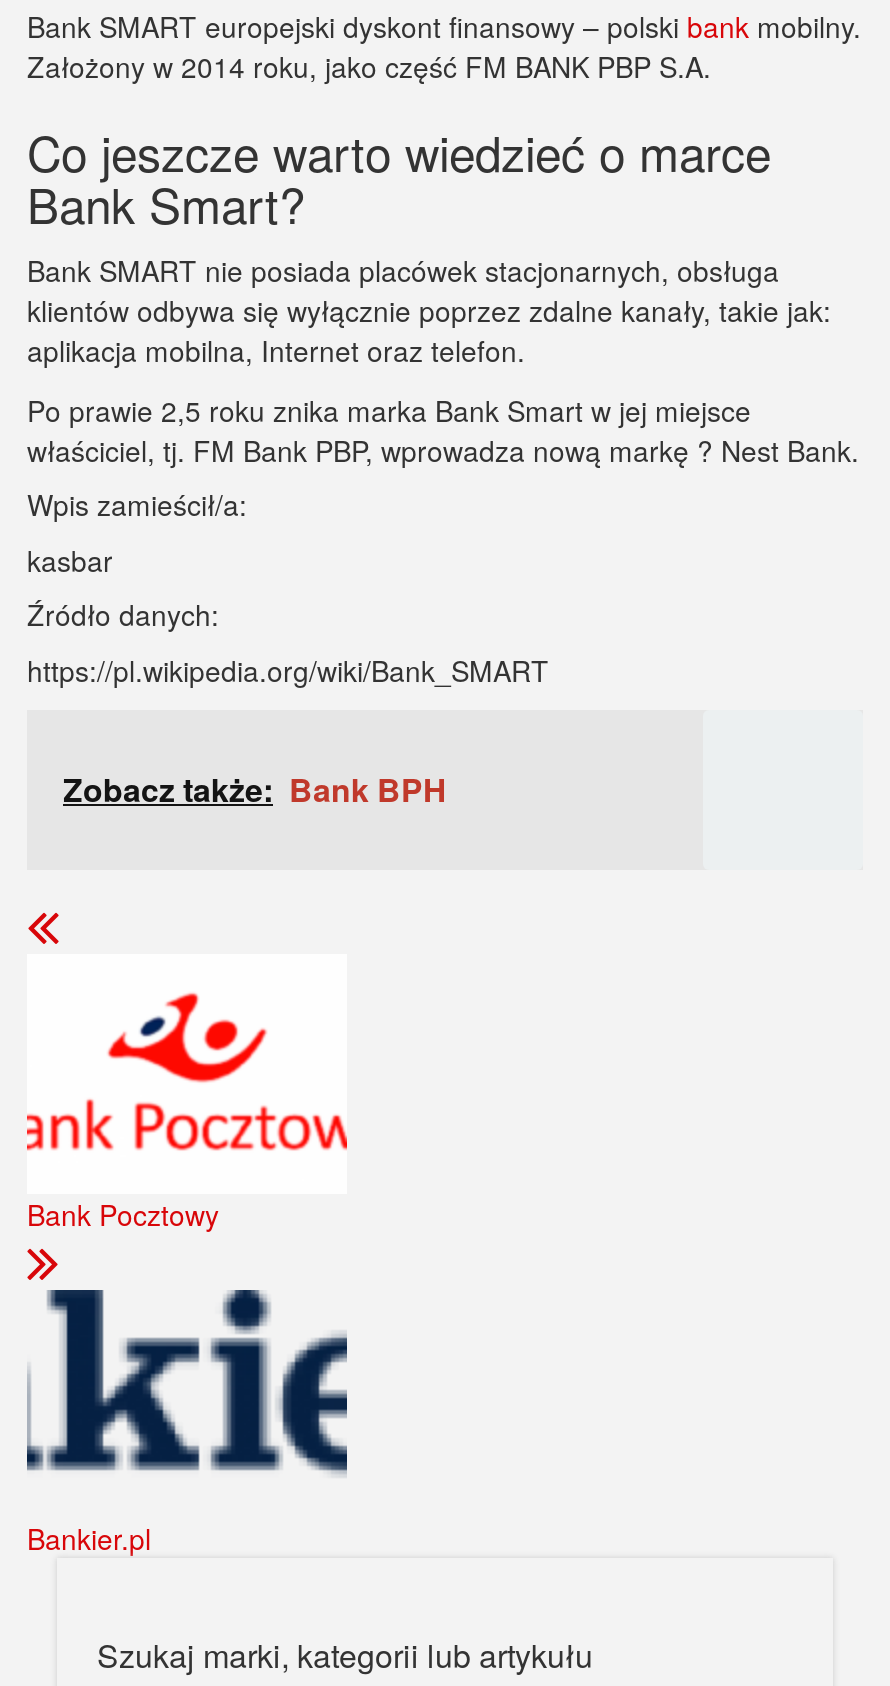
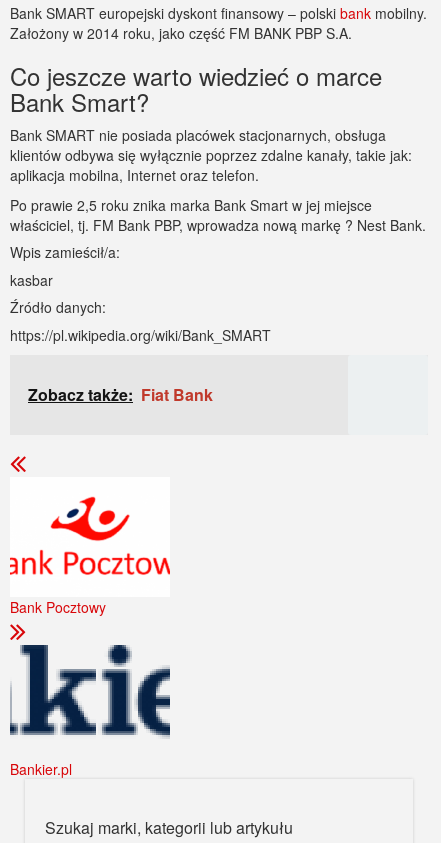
[63,766,447,812] Zobacz także: Bank BPH -> [28,383,213,406] Zobacz także: Fiat Bank

